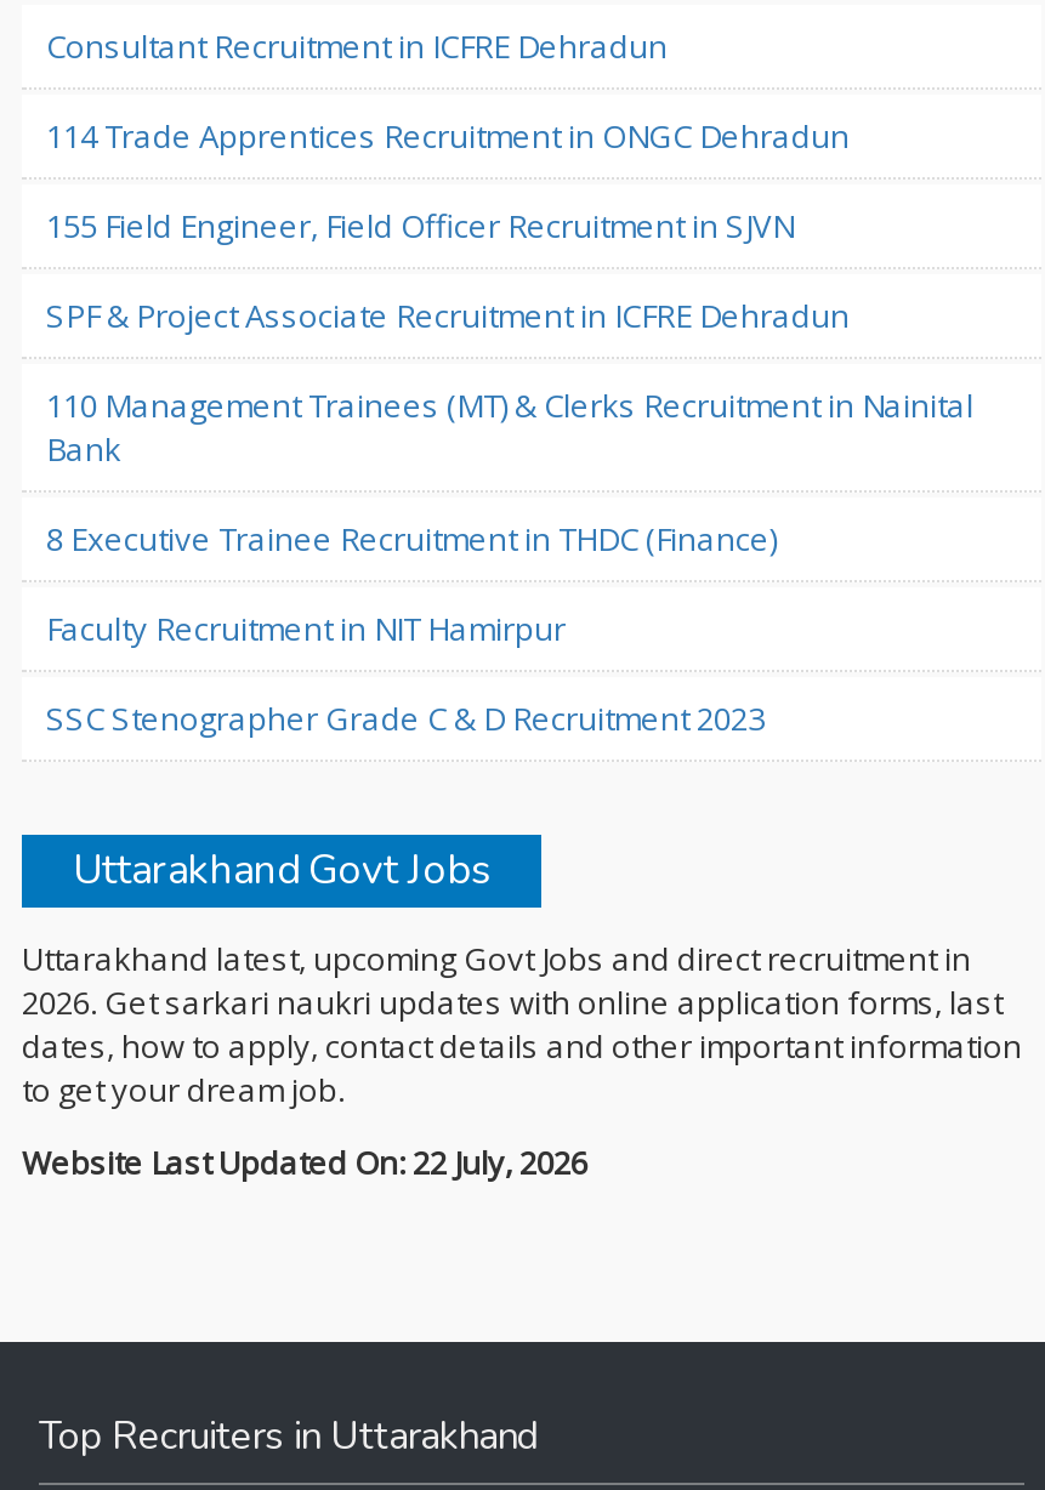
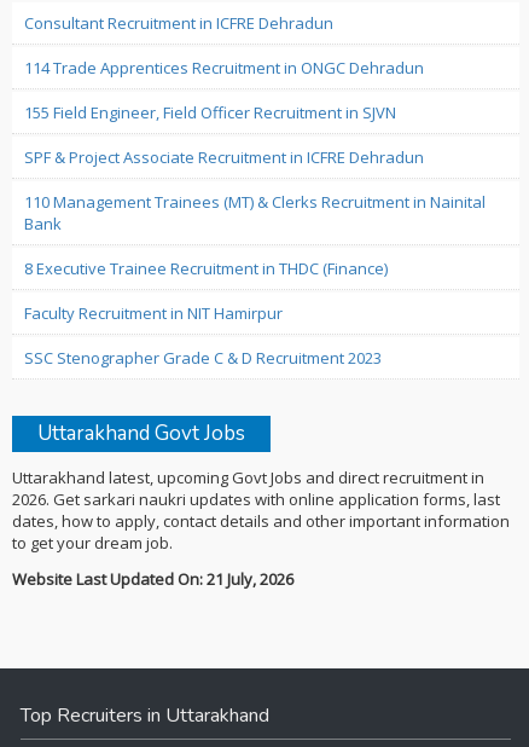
[22,1141,587,1184] Website Last Updated On: 22 July, 2026 -> [12,568,293,590] Website Last Updated On: 21 July, 2026

